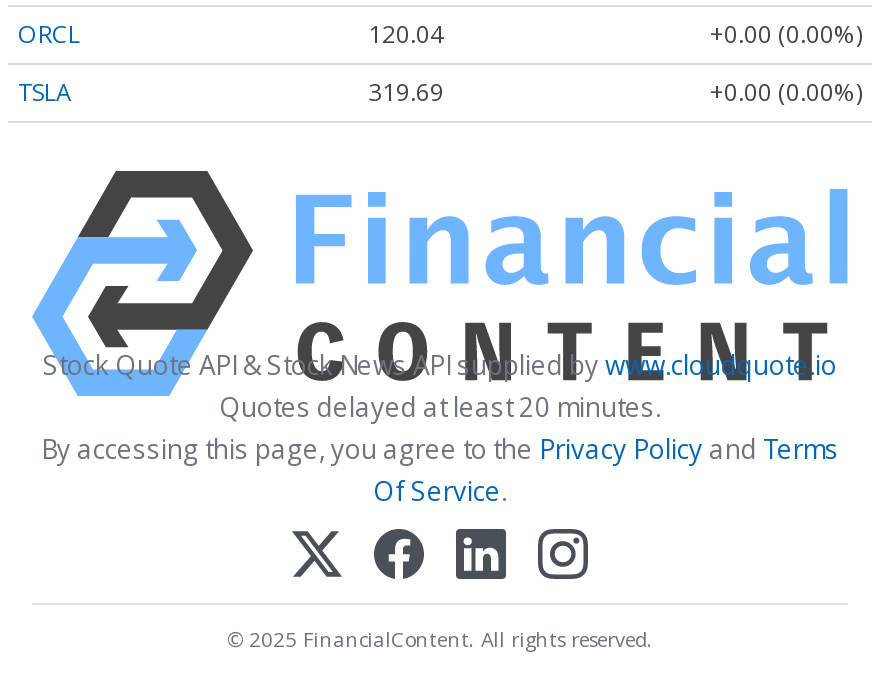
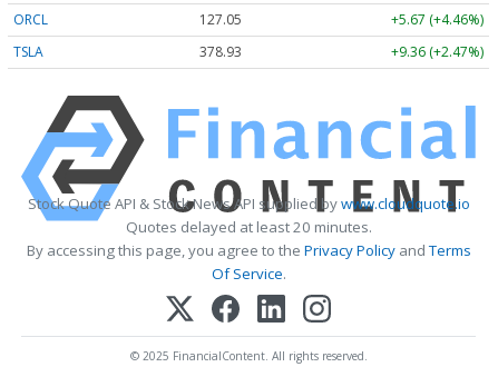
[368,18,444,52] 120.04 -> [199,10,242,29] 127.05
[710,18,862,52] +0.00 (0.00%) -> [391,10,484,29] +5.67 (+4.46%)
[368,76,444,110] 319.69 -> [199,43,242,61] 378.93
[710,76,862,110] +0.00 (0.00%) -> [391,43,484,61] +9.36 (+2.47%)

